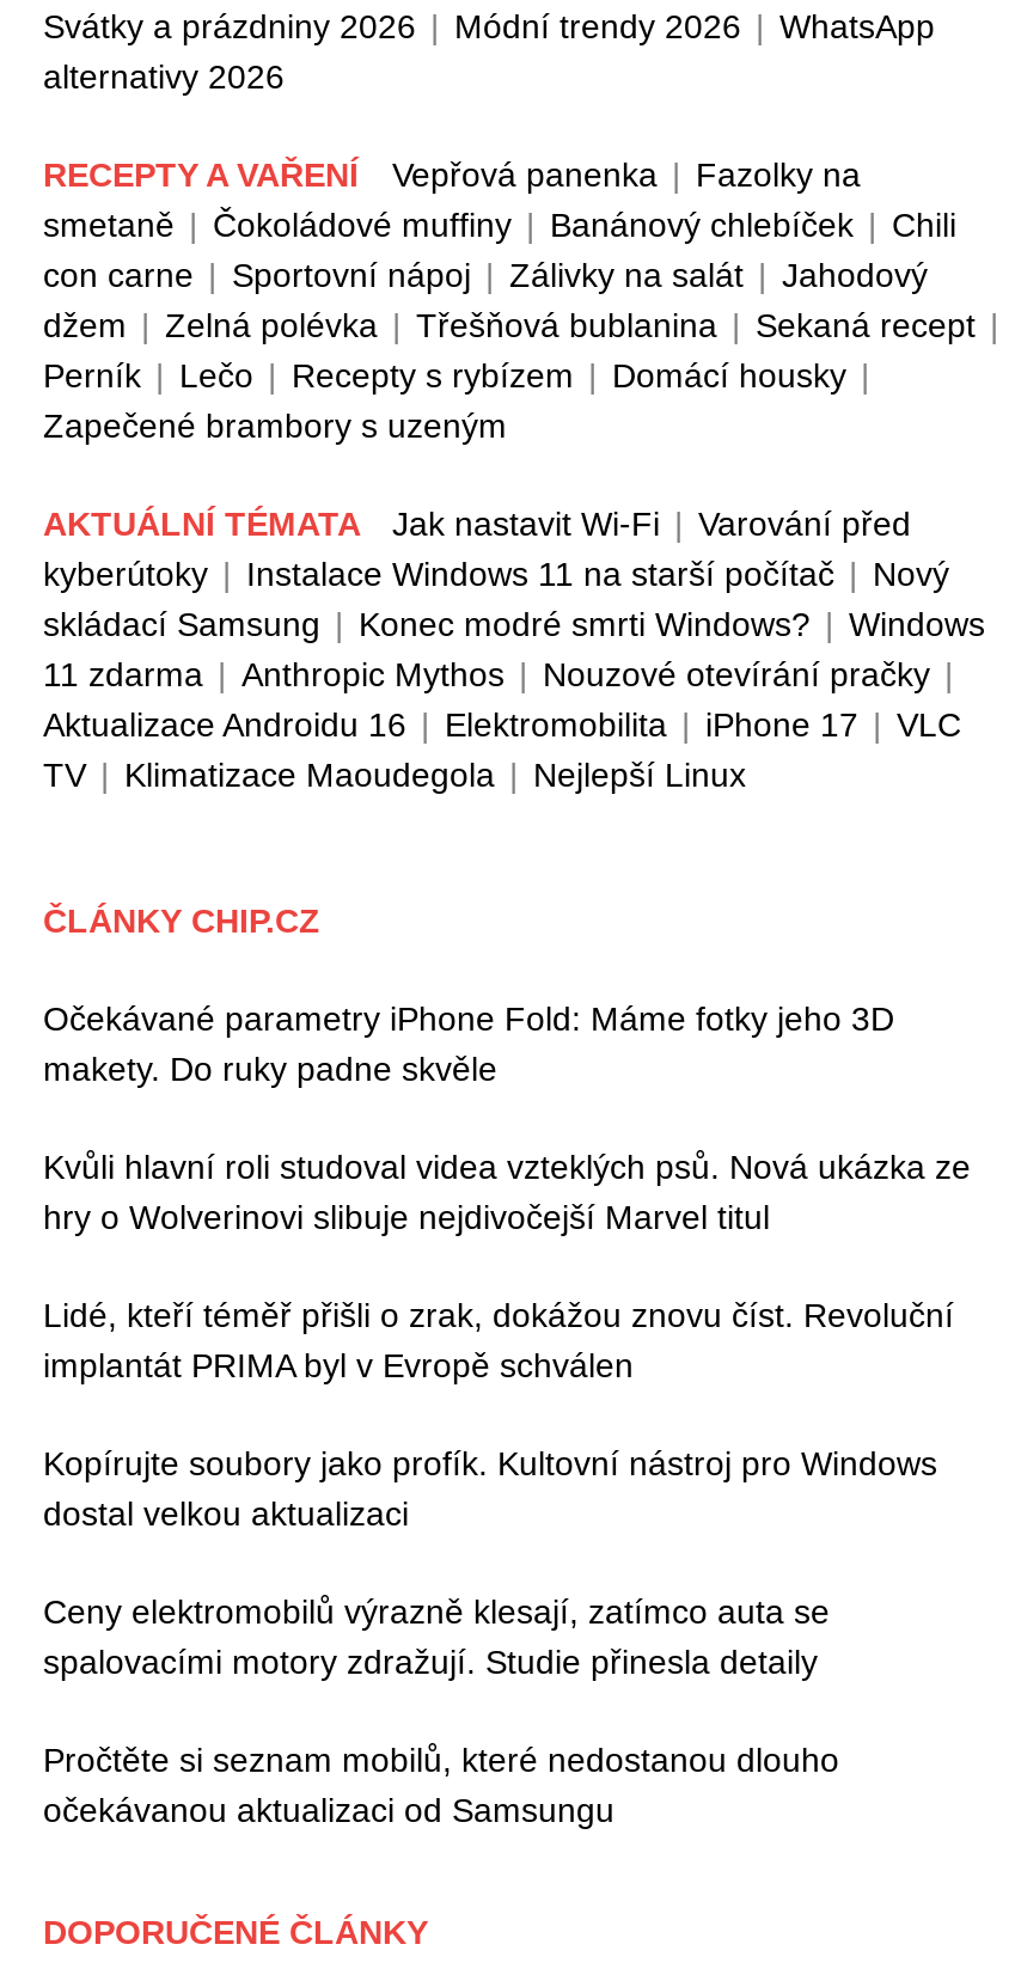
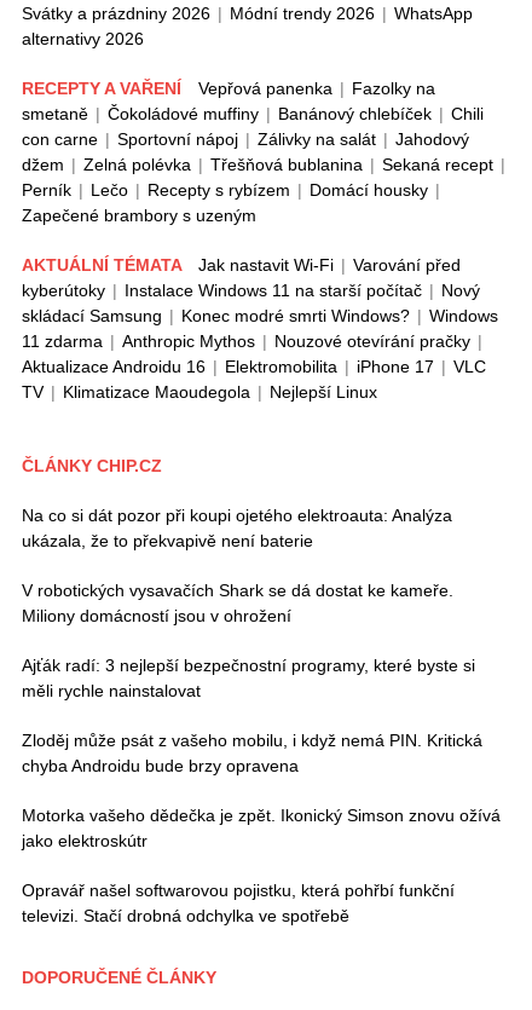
[43,999,894,1088] Očekávané parametry iPhone Fold: Máme fotky jeho 3D | makety. Do ruky padne skvěle -> [22,506,452,550] Na co si dát pozor při koupi ojetého elektroauta: Analýza | ukázala, že to překvapivě není baterie
[43,1148,971,1236] Kvůli hlavní roli studoval videa vzteklých psů. Nová ukázka ze | hry o Wolverinovi slibuje nejdivočejší Marvel titul -> [22,581,453,625] V robotických vysavačích Shark se dá dostat ke kameře. | Miliony domácností jsou v ohrožení
[43,1296,954,1384] Lidé, kteří téměř přišli o zrak, dokážou znovu číst. Revoluční | implantát PRIMA byl v Evropě schválen -> [22,656,475,700] Ajťák radí: 3 nejlepší bezpečnostní programy, které byste si | měli rychle nainstalovat
[43,1444,937,1533] Kopírujte soubory jako profík. Kultovní nástroj pro Windows | dostal velkou aktualizaci -> [22,731,482,775] Zloděj může psát z vašeho mobilu, i když nemá PIN. Kritická | chyba Androidu bude brzy opravena
[43,1592,830,1681] Ceny elektromobilů výrazně klesají, zatímco auta se | spalovacími motory zdražují. Studie přinesla detaily -> [22,806,501,850] Motorka vašeho dědečka je zpět. Ikonický Simson znovu ožívá | jako elektroskútr
[43,1741,839,1829] Pročtěte si seznam mobilů, které nedostanou dlouho | očekávanou aktualizaci od Samsungu -> [22,881,455,925] Opravář našel softwarovou pojistku, která pohřbí funkční | televizi. Stačí drobná odchylka ve spotřebě

